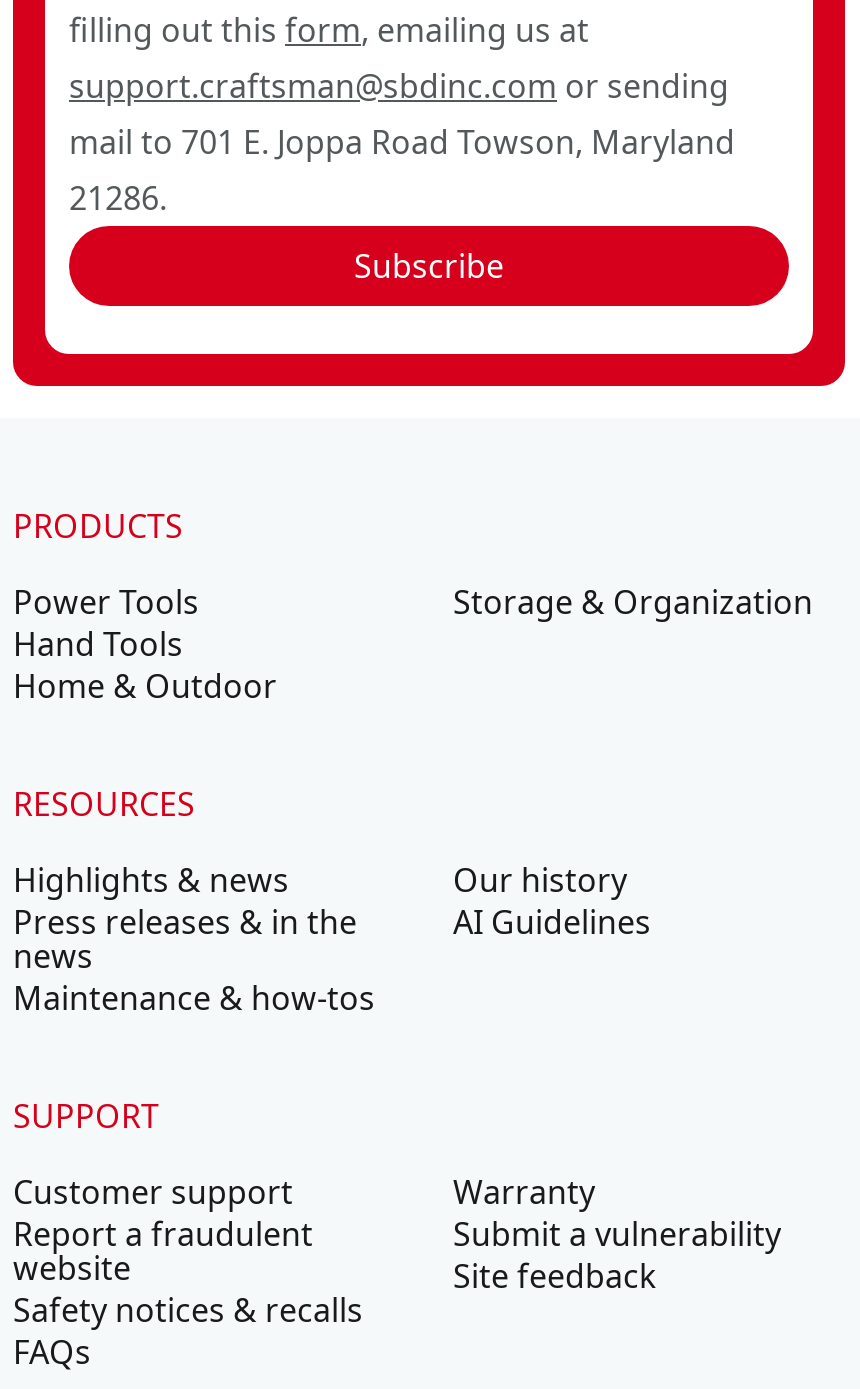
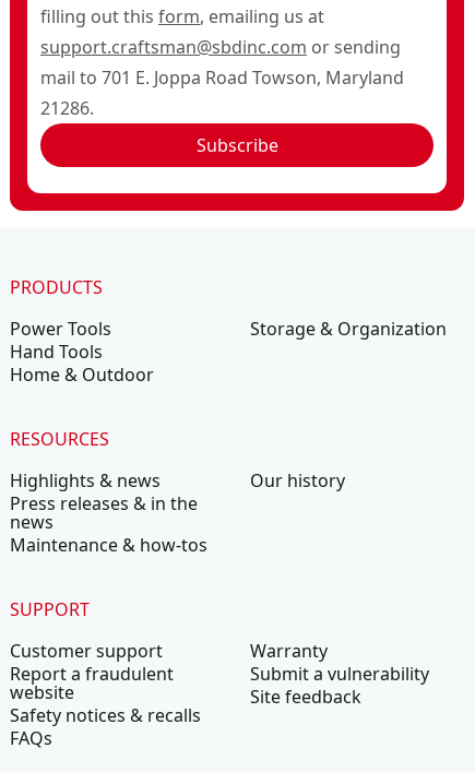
[453,900,651,944] AI Guidelines -> none

